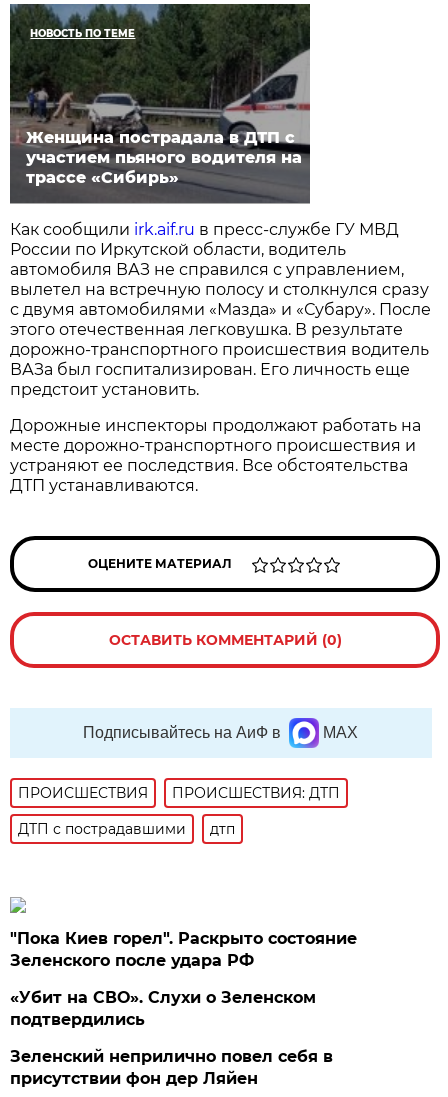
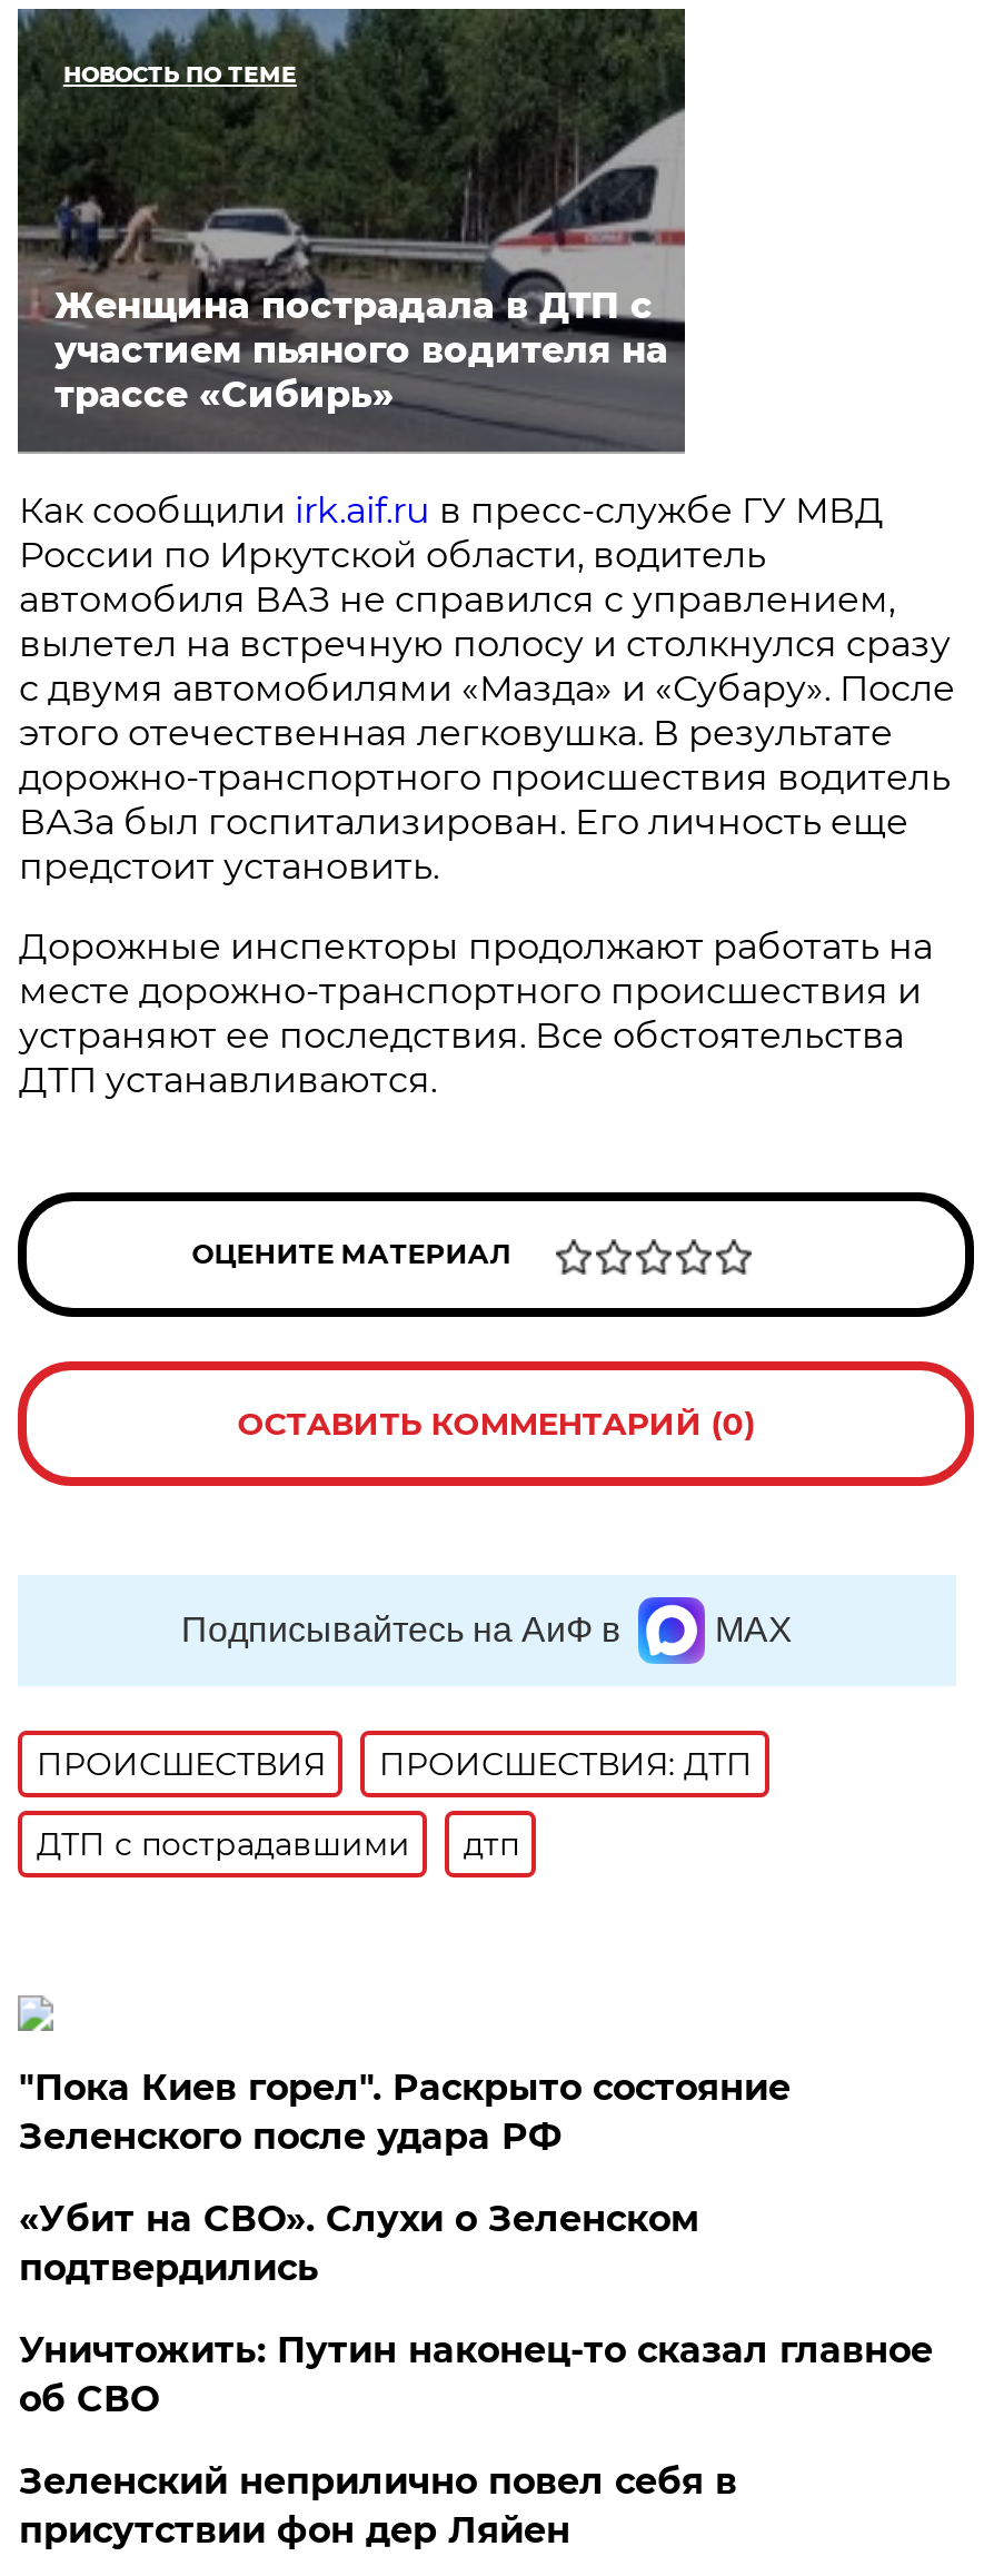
none -> [19,2329,933,2420] Уничтожить: Путин наконец-то сказал главное | об СВО

